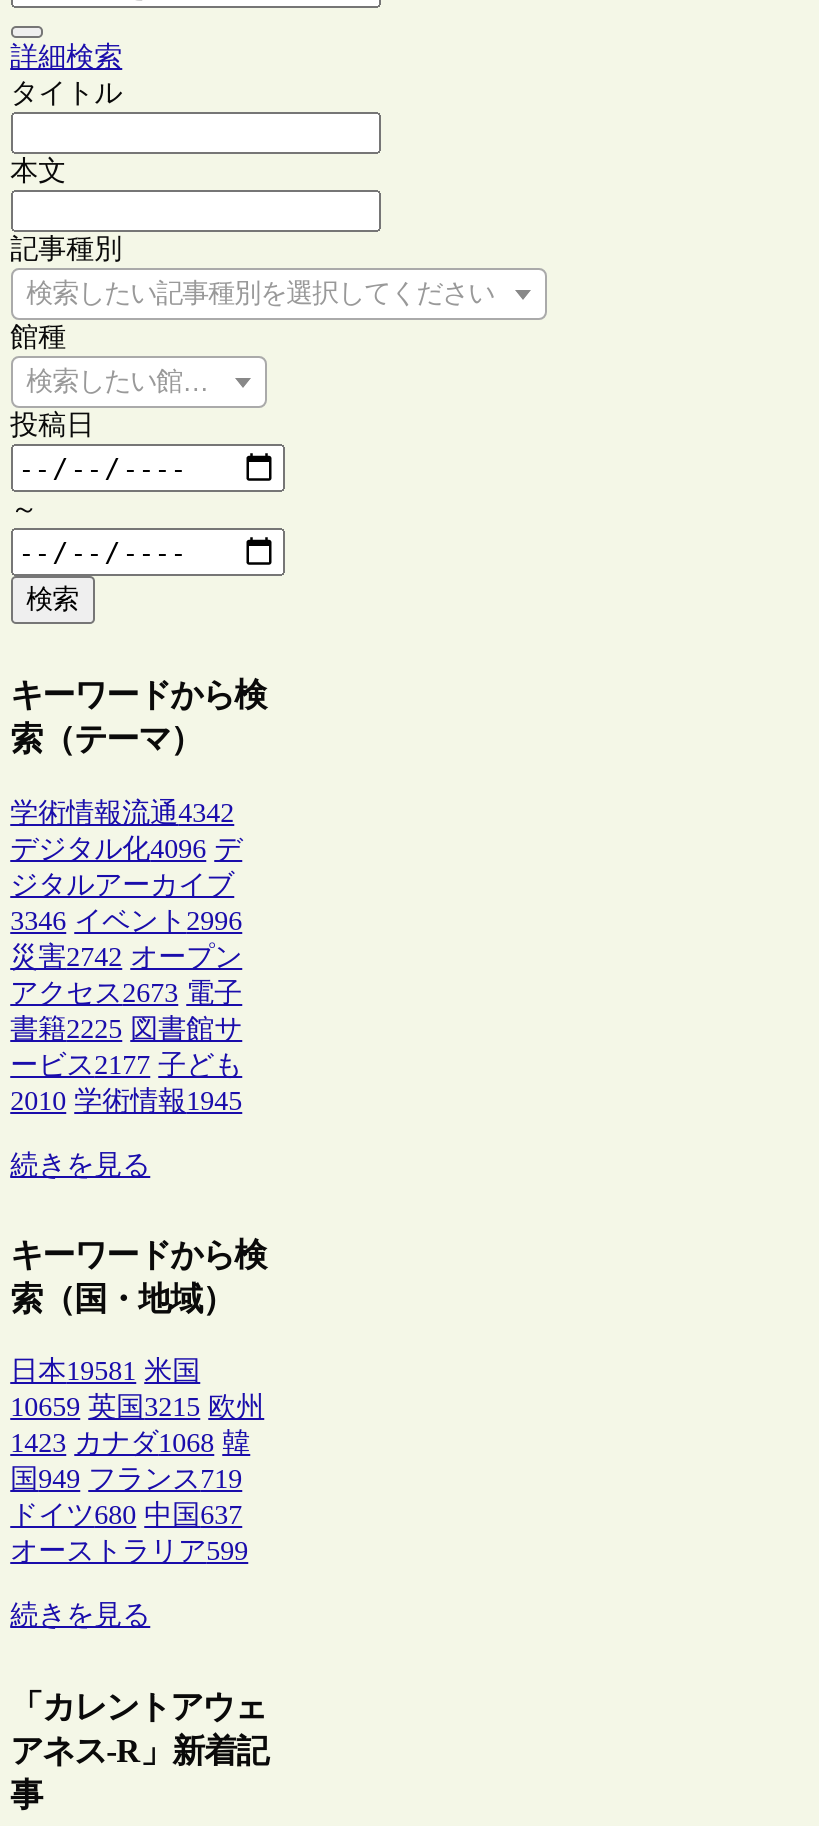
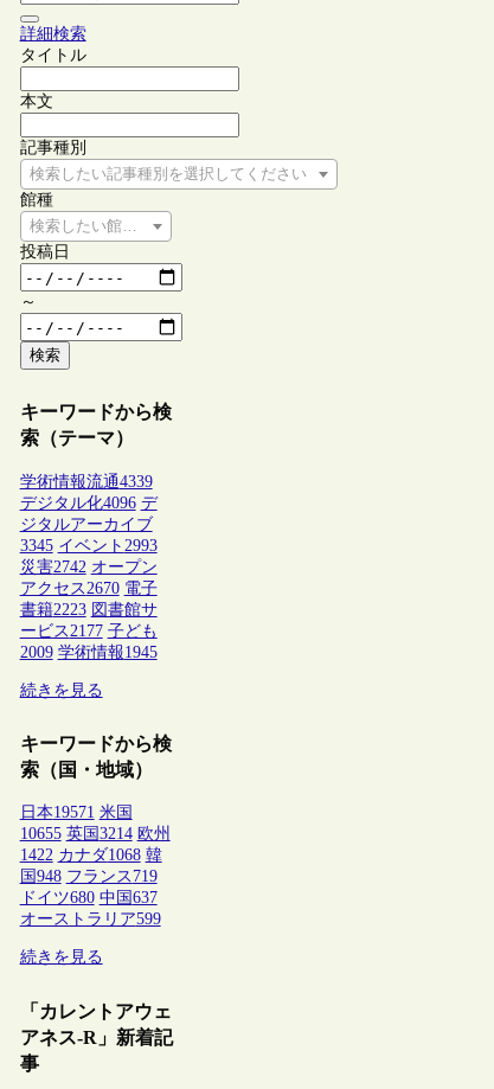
[10,798,234,828] 学術情報流通4342 -> [20,473,152,490] 学術情報流通4339
[10,906,242,936] 3346 イベント2996 -> [20,537,157,554] 3345 イベント2993
[10,978,242,1008] アクセス2673 電子 -> [20,579,157,597] アクセス2670 電子
[10,1014,242,1044] 書籍2225 図書館サ -> [20,601,157,618] 書籍2223 図書館サ
[10,1086,242,1116] 2010 学術情報1945 -> [20,643,157,661] 2009 学術情報1945
[10,1357,200,1387] 日本19581 米国 -> [20,804,132,822] 日本19571 米国
[10,1393,264,1423] 10659 英国3215 欧州 -> [20,825,170,843] 10655 英国3214 欧州
[10,1429,250,1459] 1423 カナダ1068 韓 -> [20,847,162,864] 1422 カナダ1068 韓
[10,1465,242,1495] 国949 フランス719 -> [20,868,157,886] 国948 フランス719

